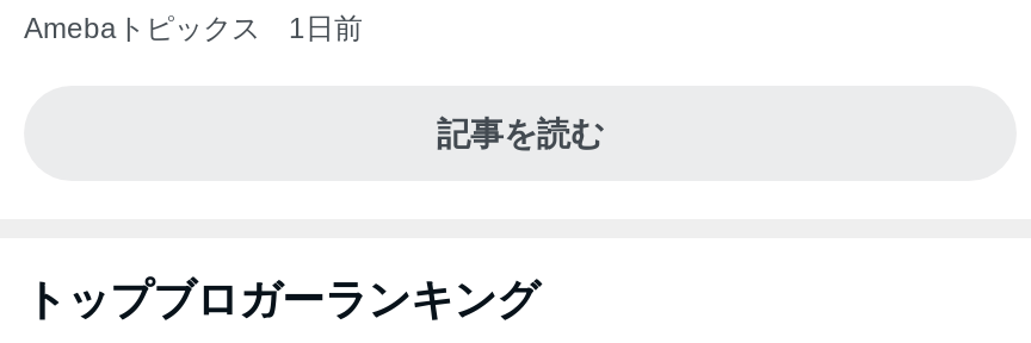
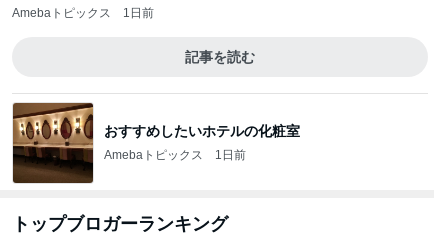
none -> [12,102,300,184] [image] | おすすめしたいホテルの化粧室 | Amebaトピックス | 1日前

